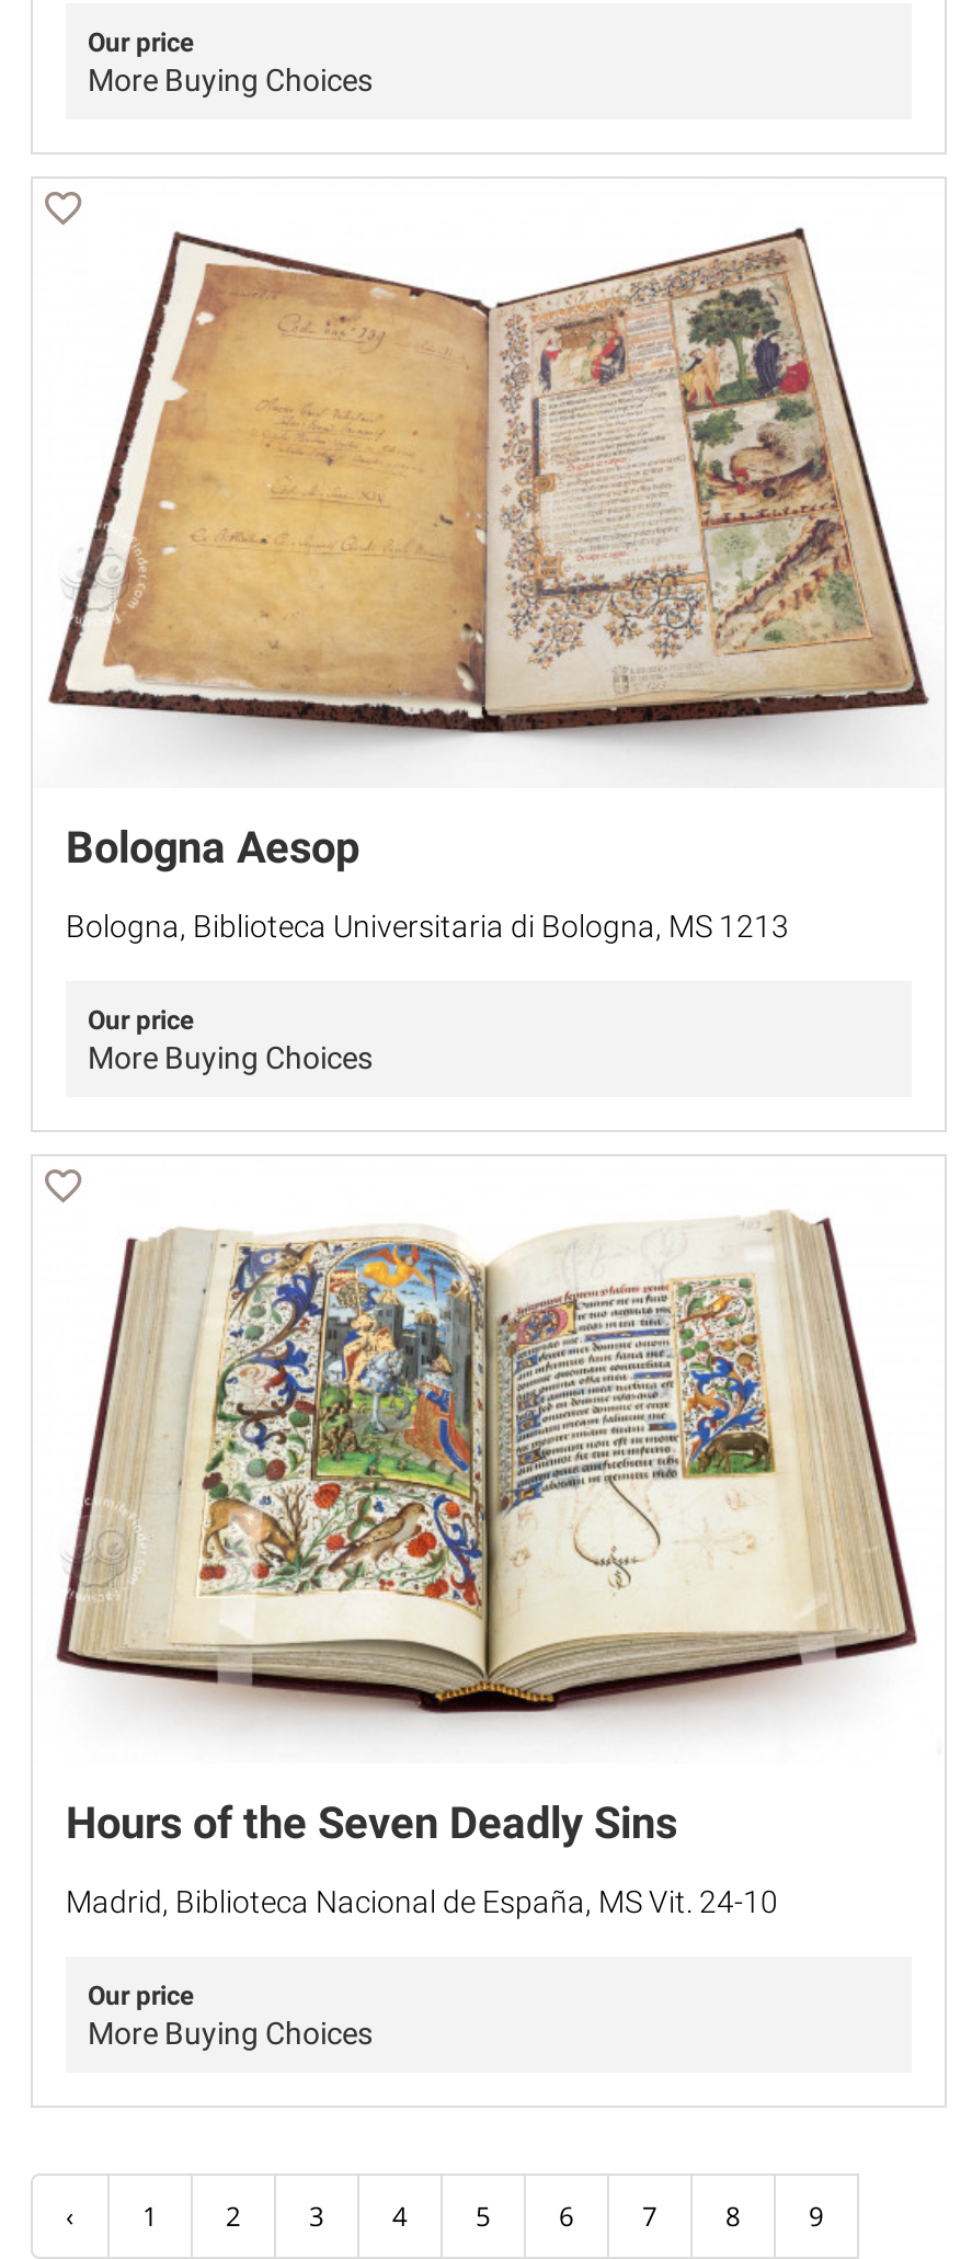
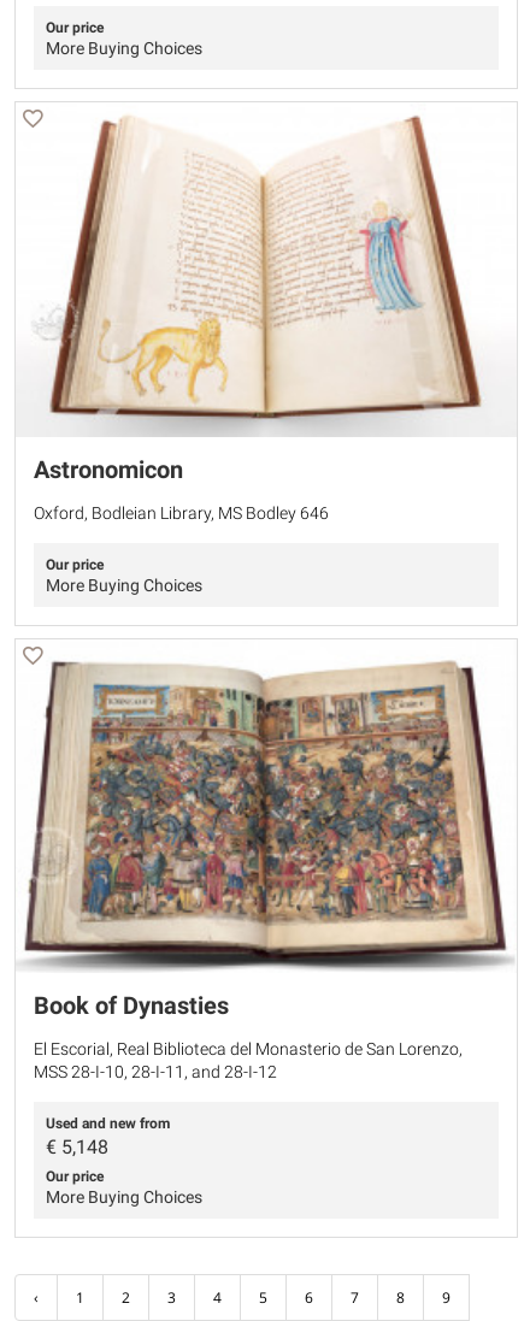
[48,203,929,873] [image] | Bologna Aesop -> [25,114,507,484] [image] | Astronomicon
[66,908,789,943] Bologna, Biblioteca Universitaria di Bologna, MS 1213 -> [34,503,329,522] Oxford, Bodleian Library, MS Bodley 646
[57,1196,916,1919] [image] | Hours of the Seven Deadly Sins | Madrid, Biblioteca Nacional de España, MS Vit. 24-10 -> [19,660,514,1158] [image] | Book of Dynasties | El Escorial, Real Biblioteca del Monasterio de San Lorenzo, | MSS 28-I-10, 28-I-11, and 28-I-12 | Used and new from | €5,148

